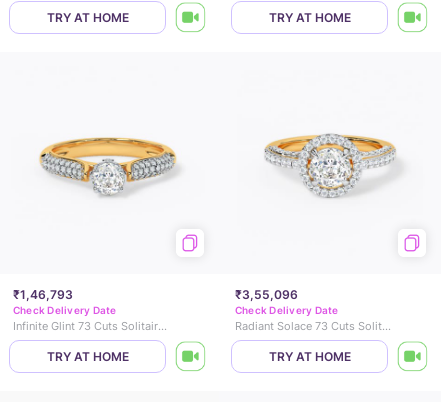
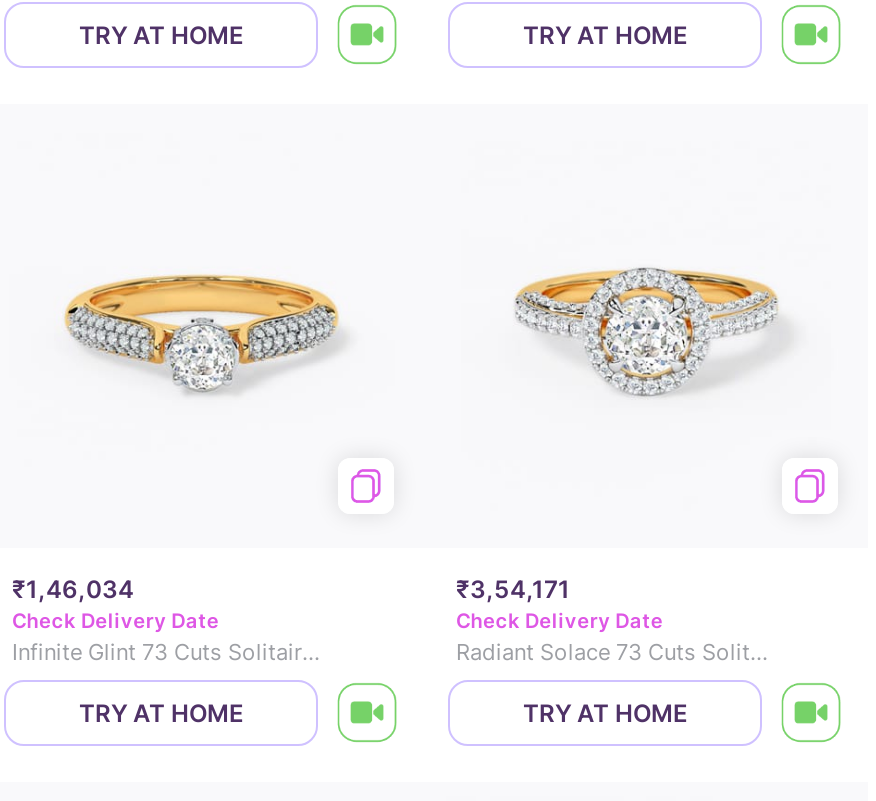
[13,287,73,302] ₹1,46,793 -> [12,574,134,604] ₹1,46,034
[235,287,298,302] ₹3,55,096 -> [456,574,570,604] ₹3,54,171

